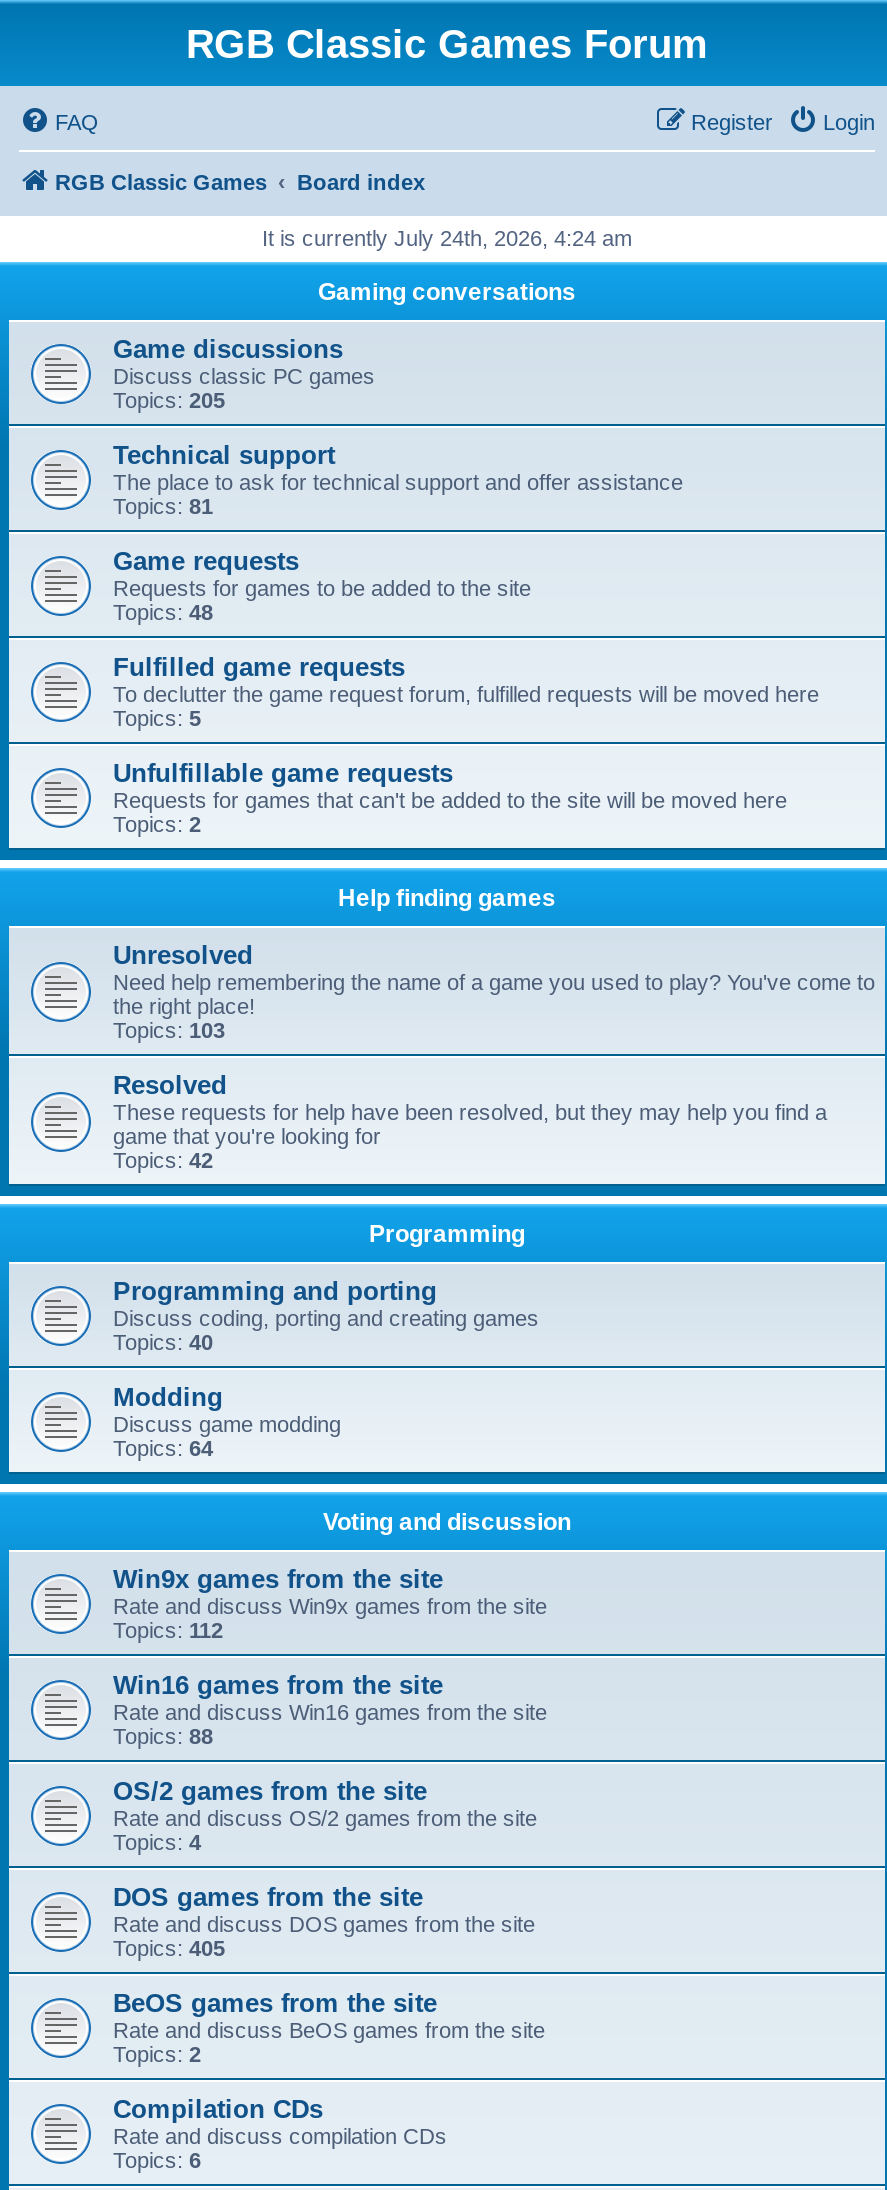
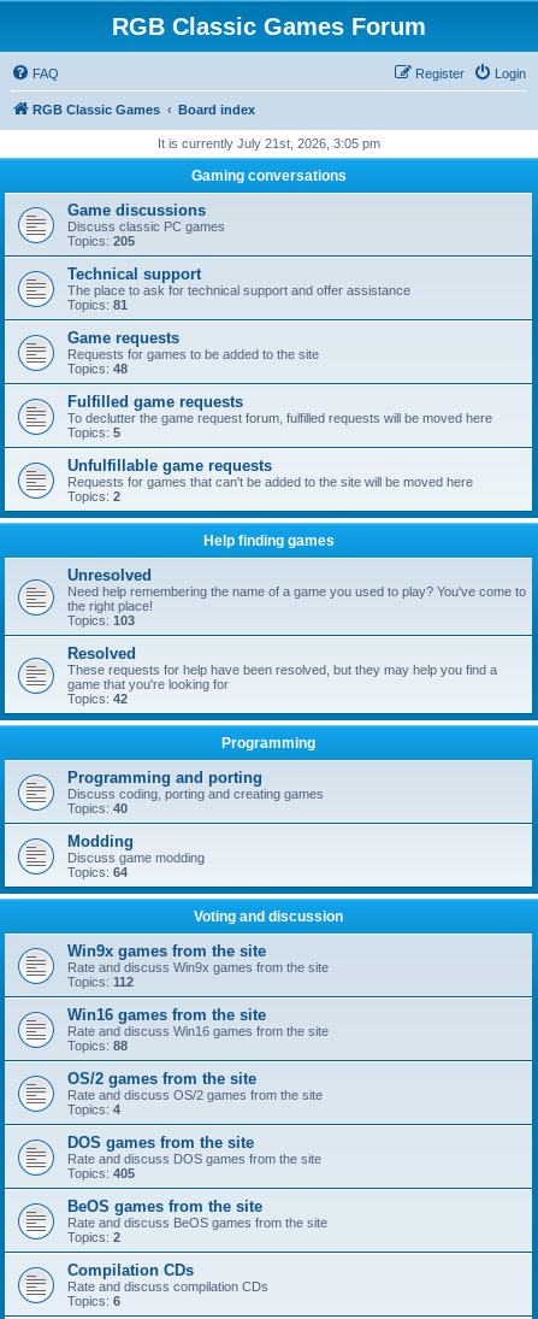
[262,226,632,250] It is currently July 24th, 2026, 4:24 am -> [157,136,380,151] It is currently July 21st, 2026, 3:05 pm

